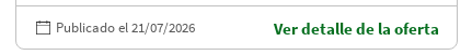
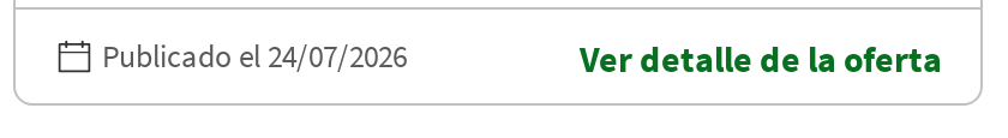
[56,18,195,36] Publicado el 21/07/2026 -> [102,36,407,77] Publicado el 24/07/2026

